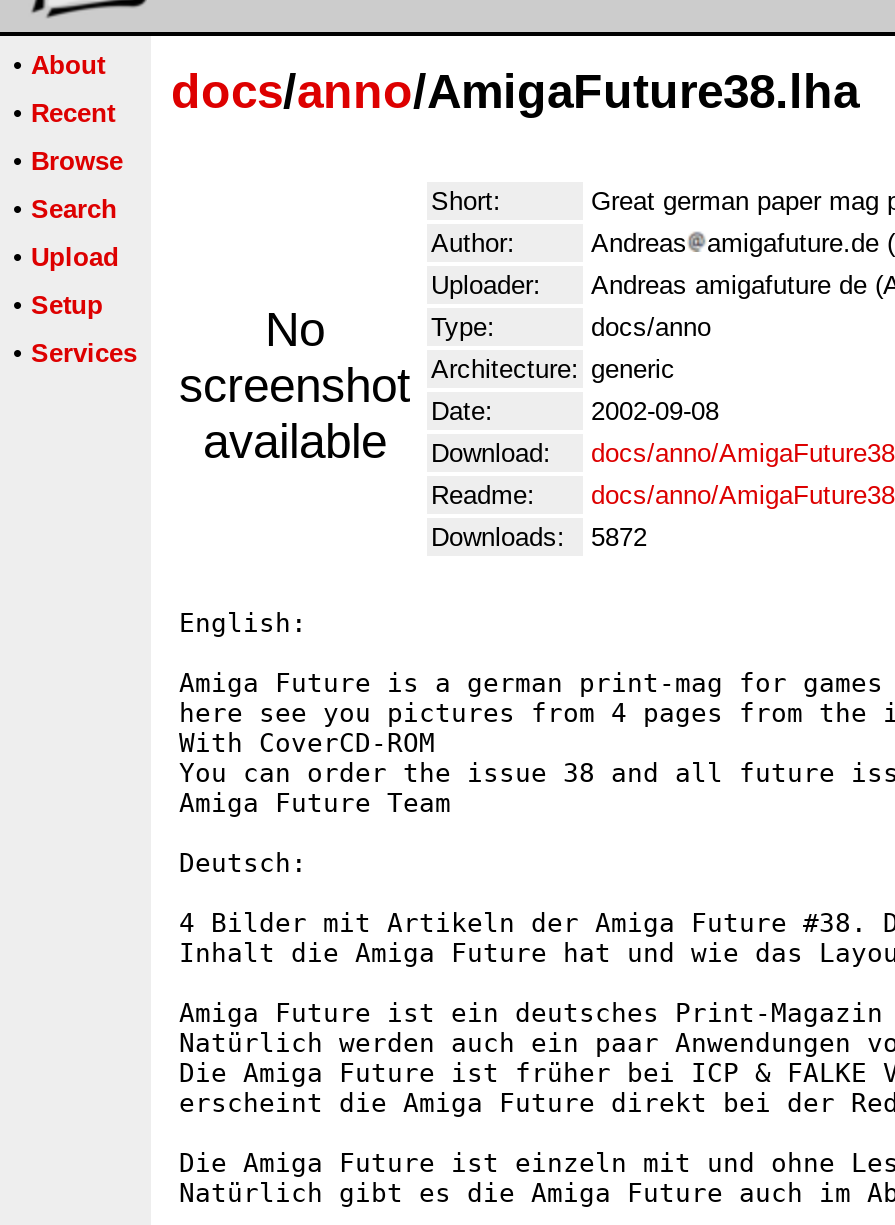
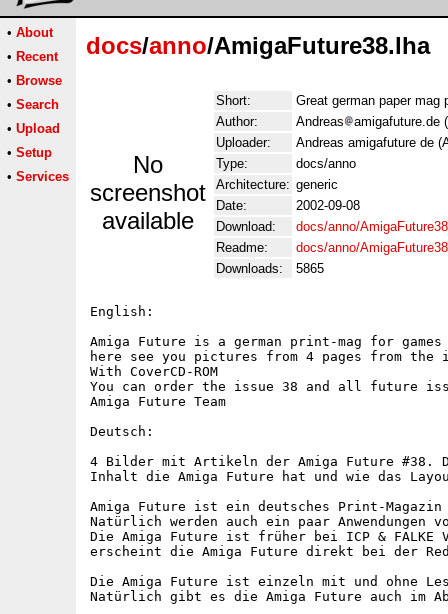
[431,522,647,552] Downloads: 5872 -> [216,261,324,276] Downloads: 5865

